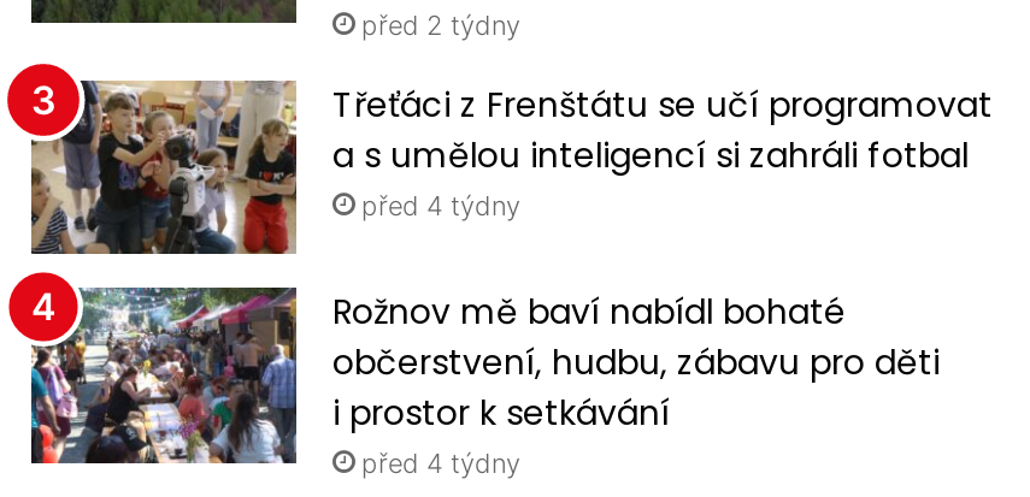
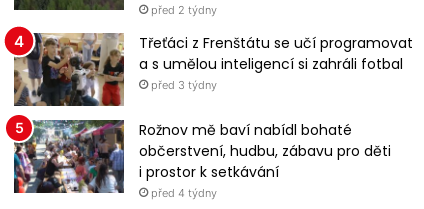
[361,188,520,222] před 4 týdny -> [151,78,217,92] před 3 týdny

